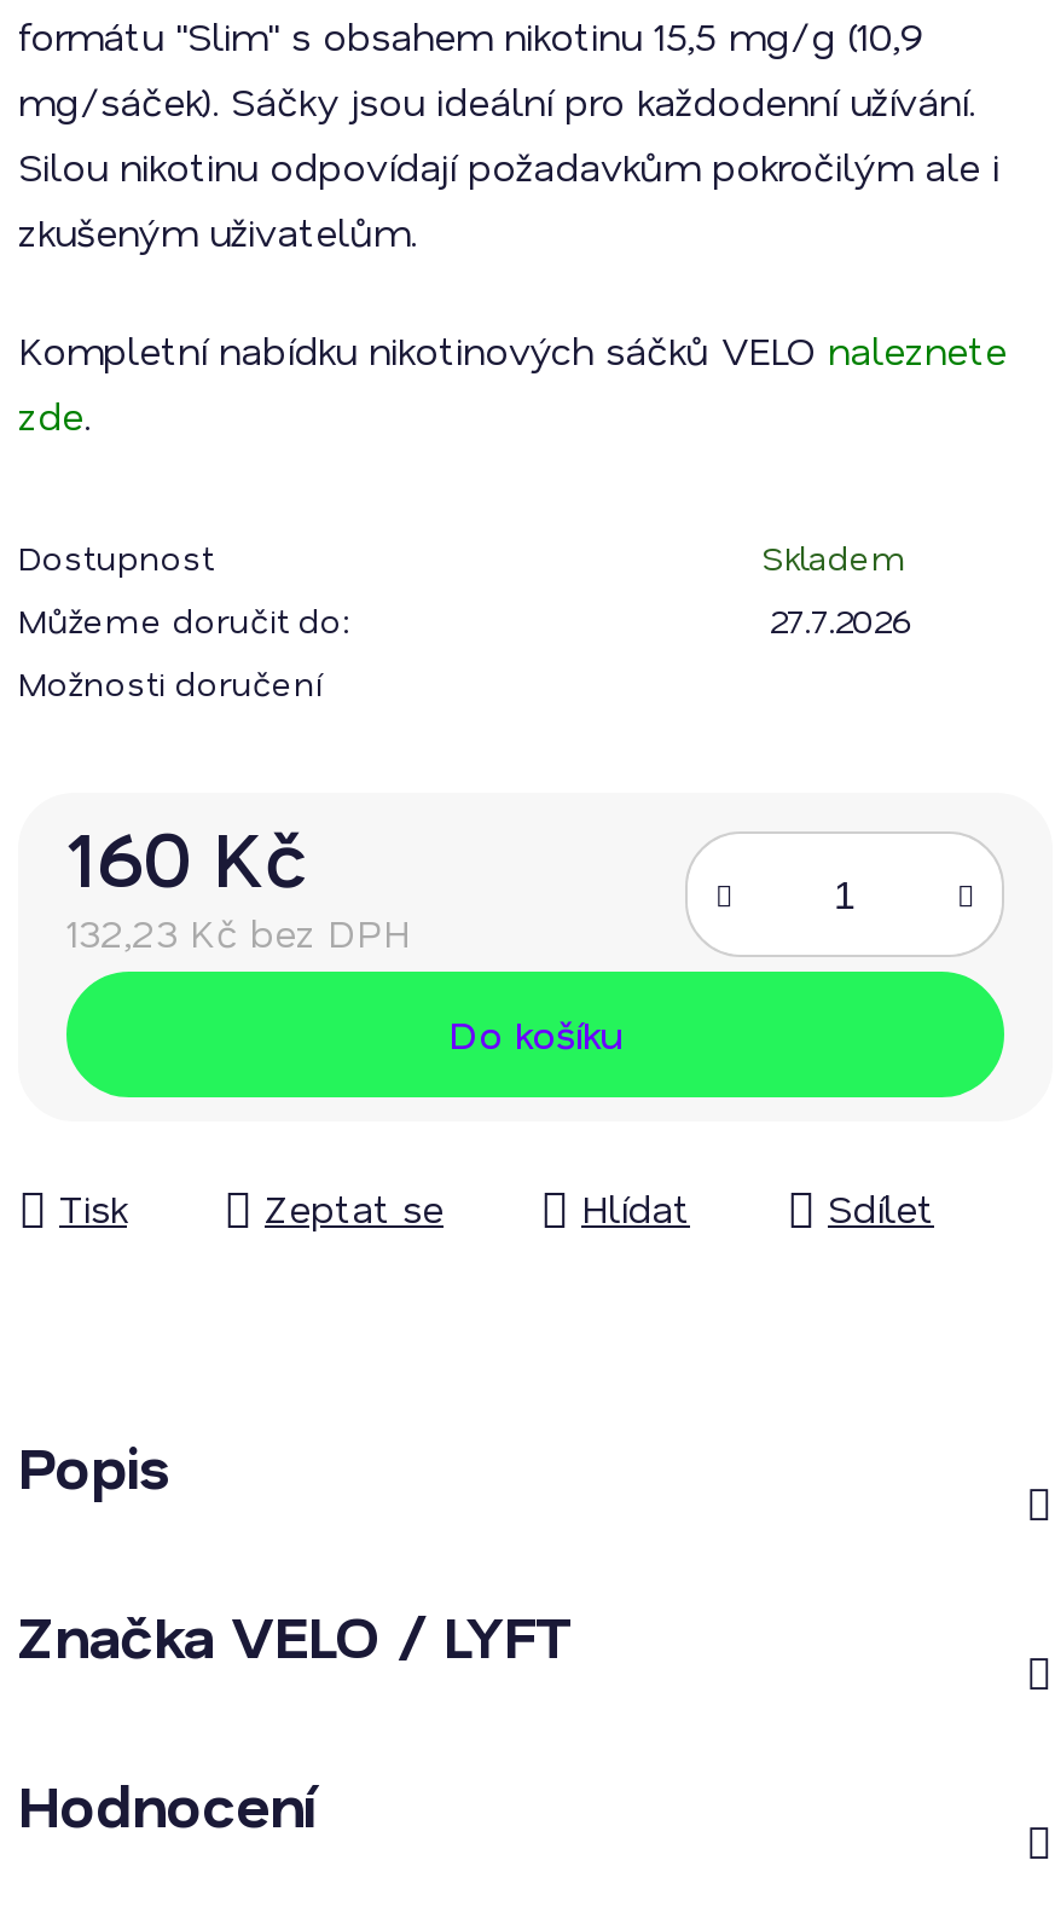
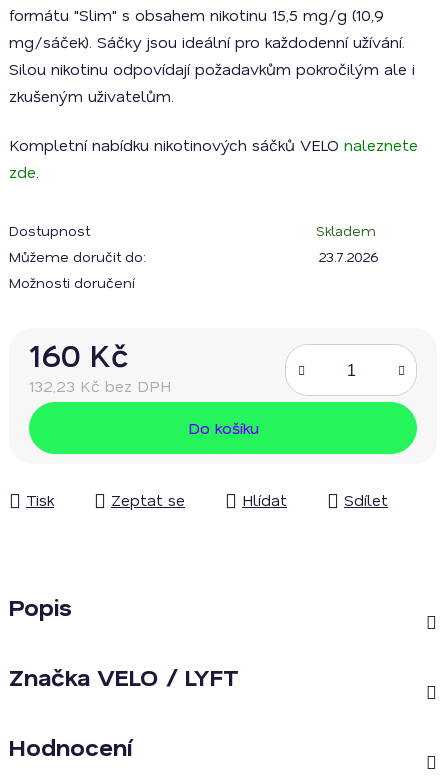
[770,597,910,643] 27.7.2026 -> [319,247,378,266] 23.7.2026

